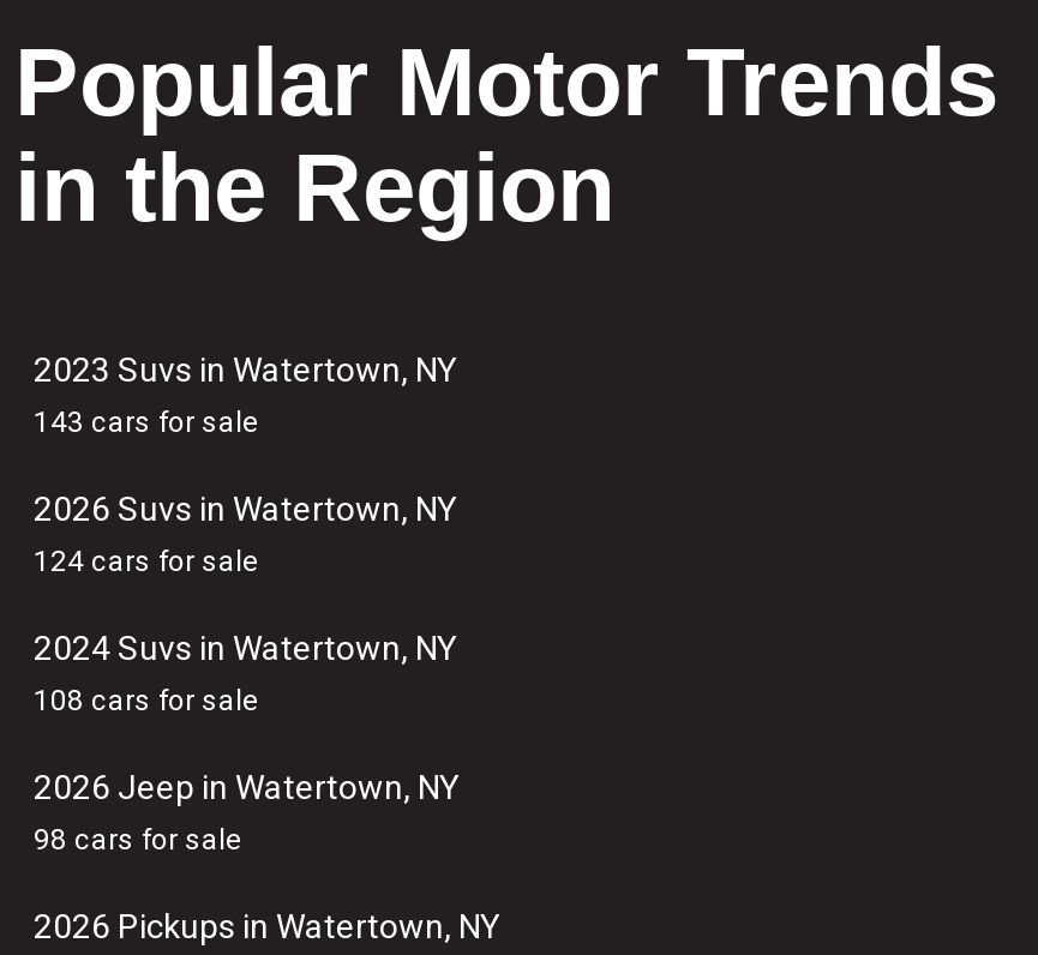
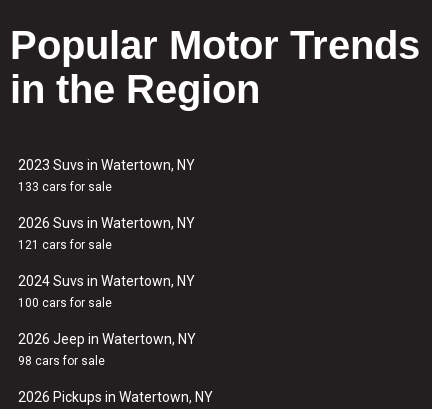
[34,406,259,439] 143 cars for sale -> [18,180,112,194] 133 cars for sale
[34,545,259,578] 124 cars for sale -> [18,238,112,252] 121 cars for sale
[34,684,259,717] 108 cars for sale -> [18,296,112,310] 100 cars for sale

